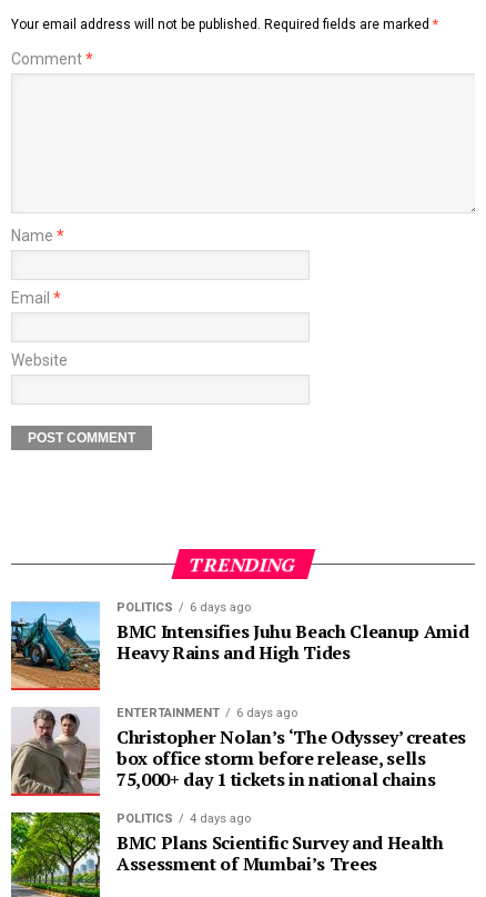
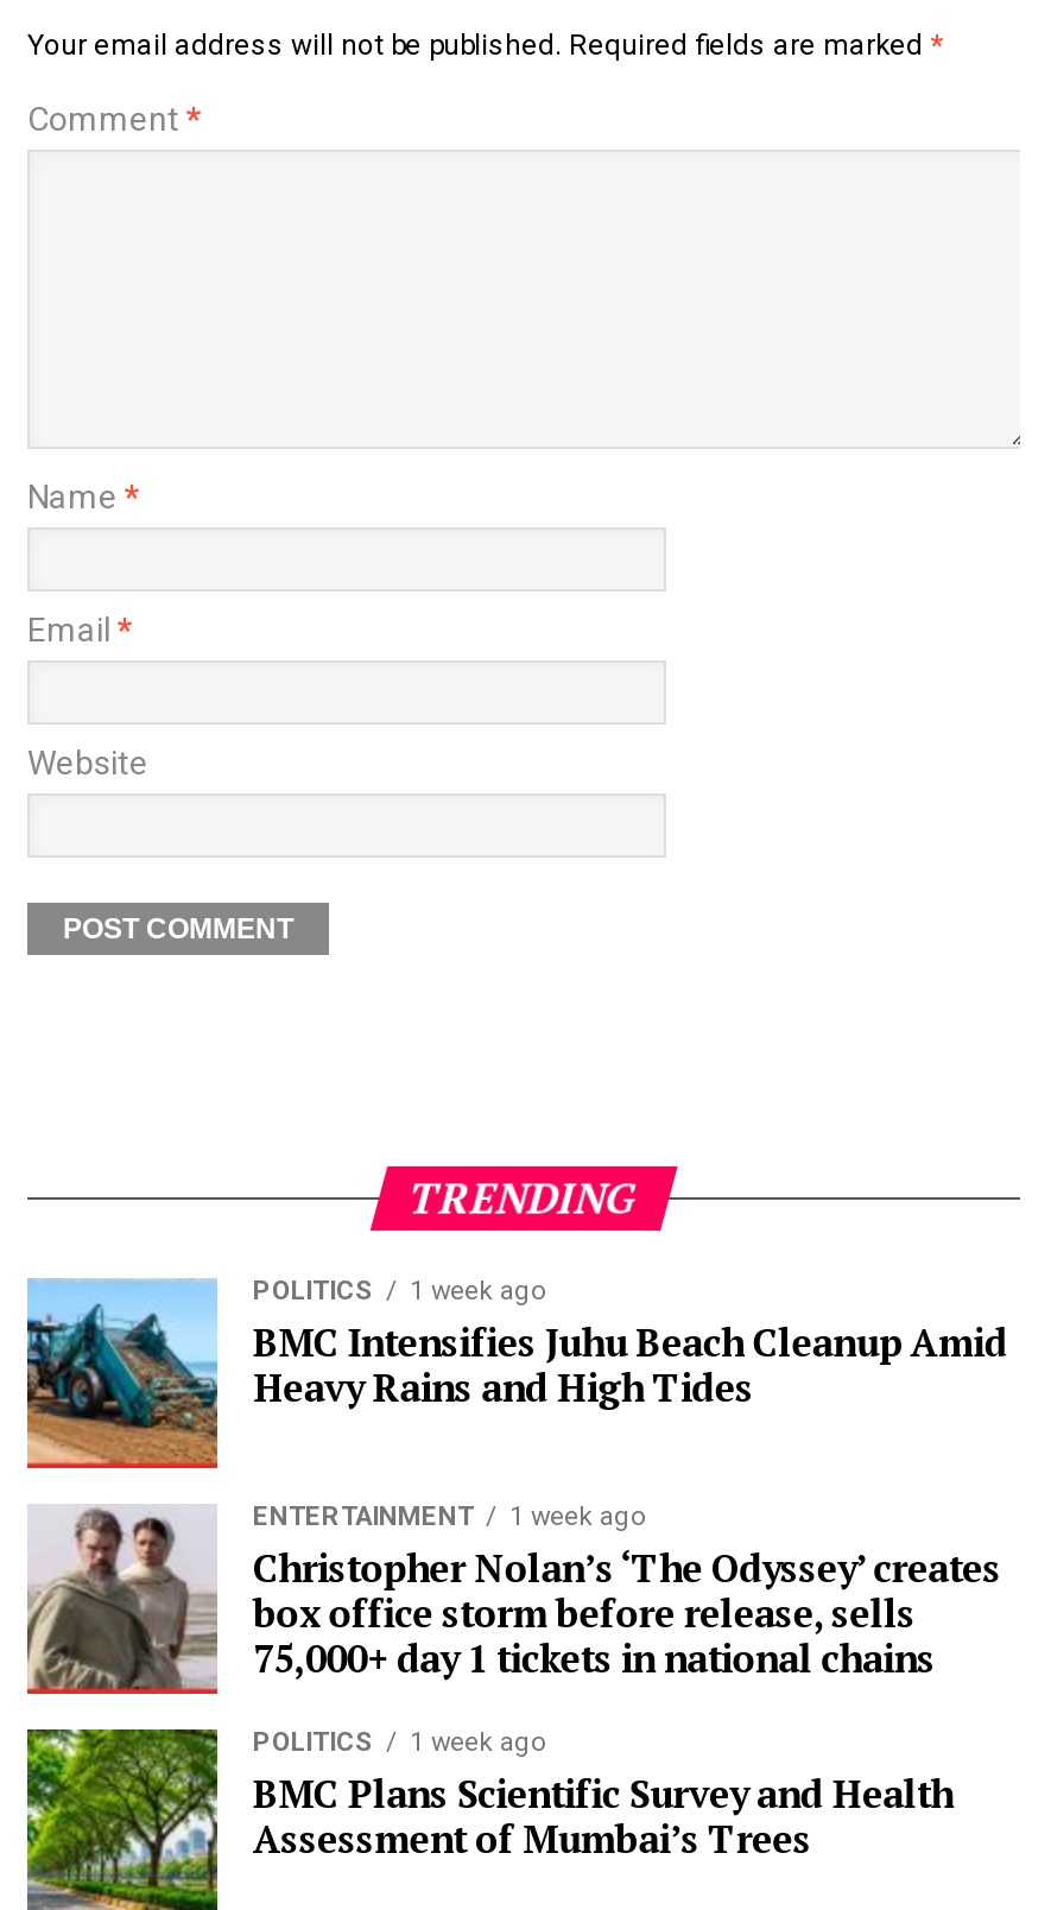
[117,600,251,615] POLITICS 6 days ago -> [253,1276,545,1307] POLITICS 1 week ago
[117,706,297,720] ENTERTAINMENT 6 days ago -> [253,1501,645,1532] ENTERTAINMENT 1 week ago
[117,811,251,826] POLITICS 4 days ago -> [253,1727,545,1758] POLITICS 1 week ago

